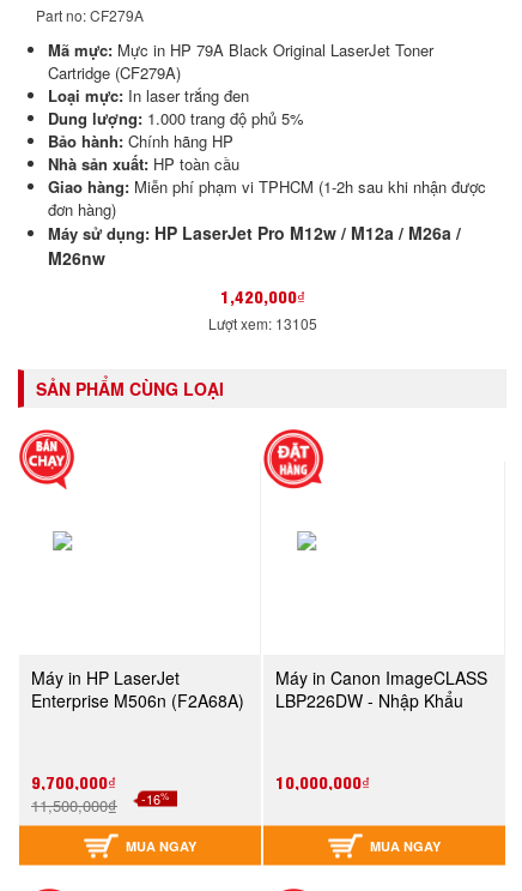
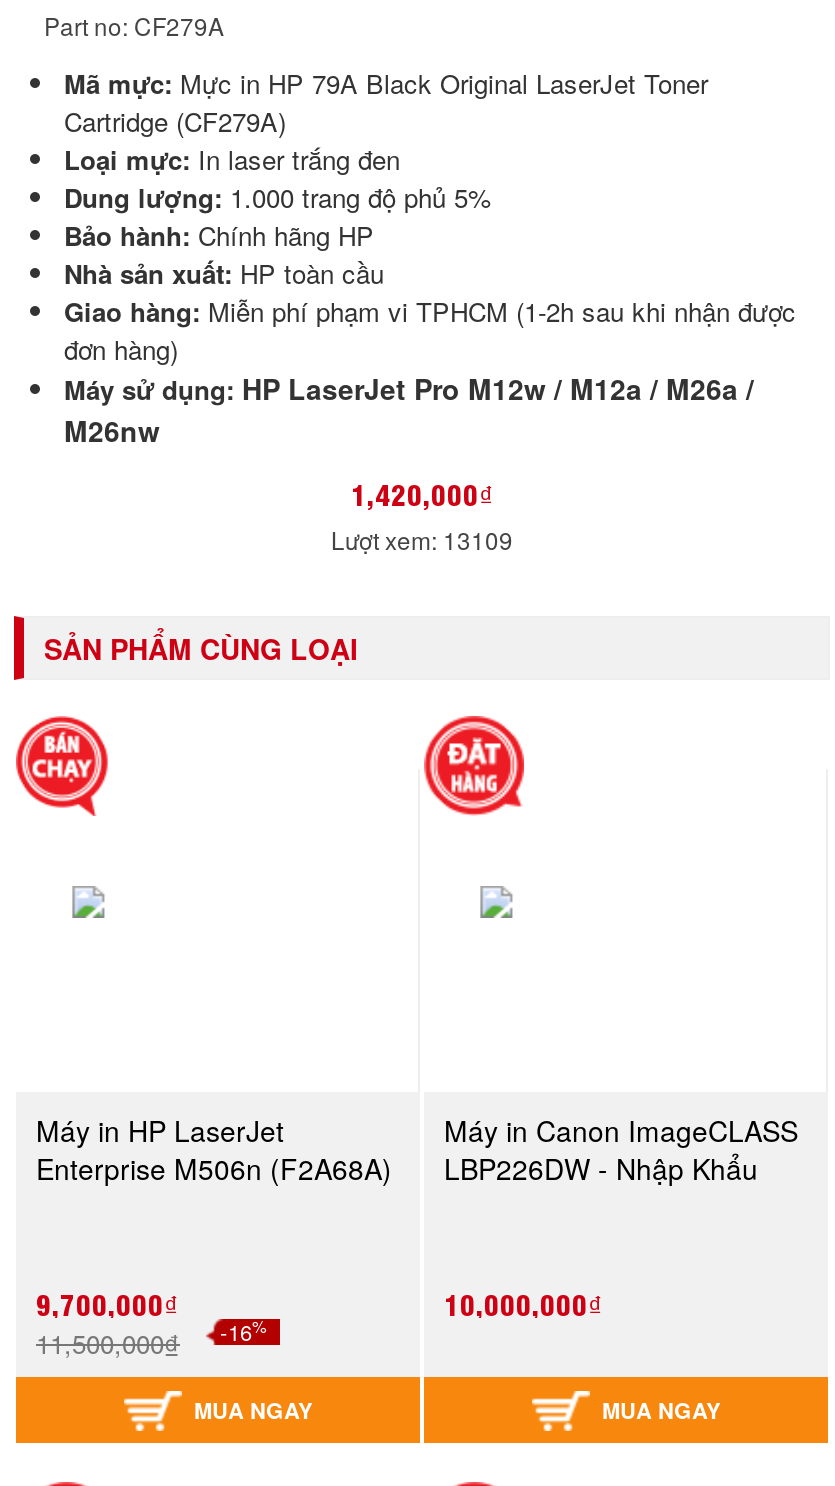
[208,313,317,334] Lượt xem: 13105 -> [331,523,513,557] Lượt xem: 13109

